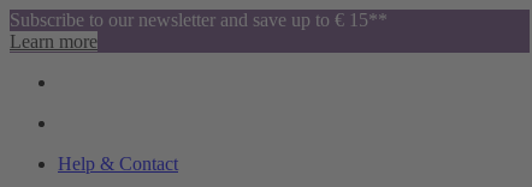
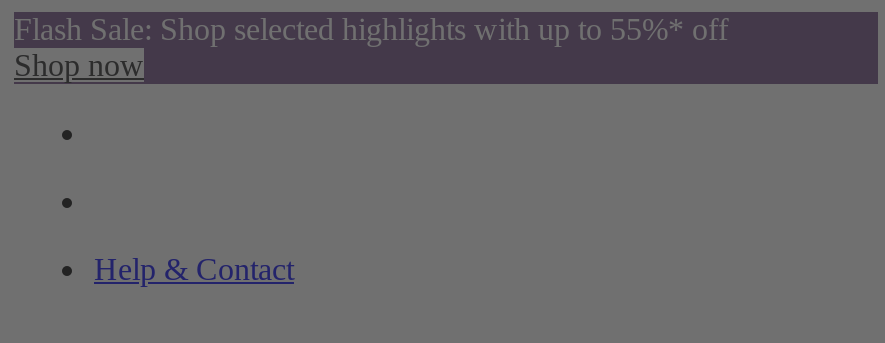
[10,10,388,52] Subscribe to our newsletter and save up to € 15** | Learn more -> [14,12,728,82] Flash Sale: Shop selected highlights with up to 55%* off | Shop now

